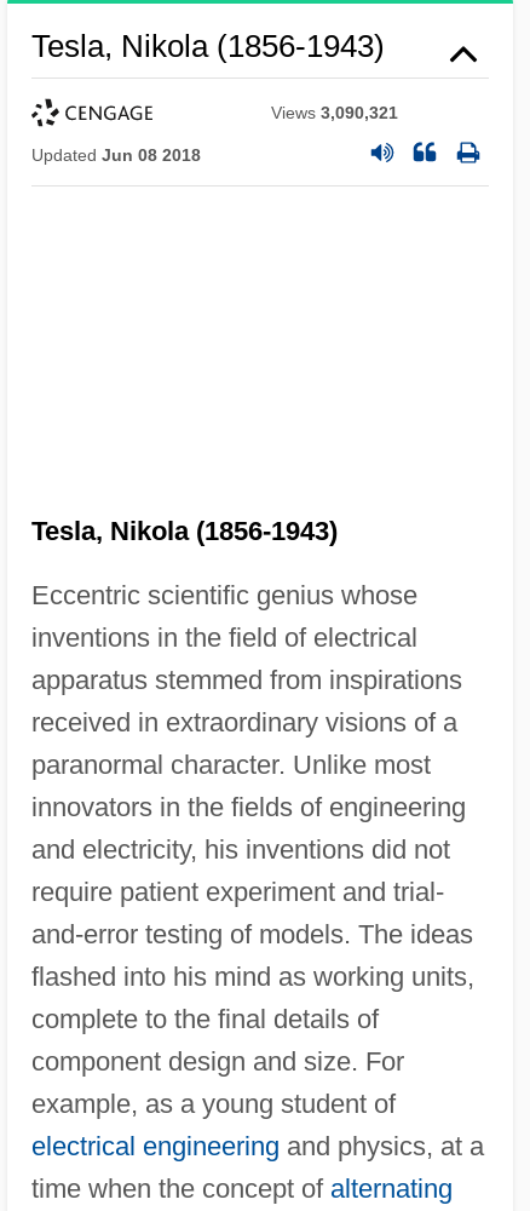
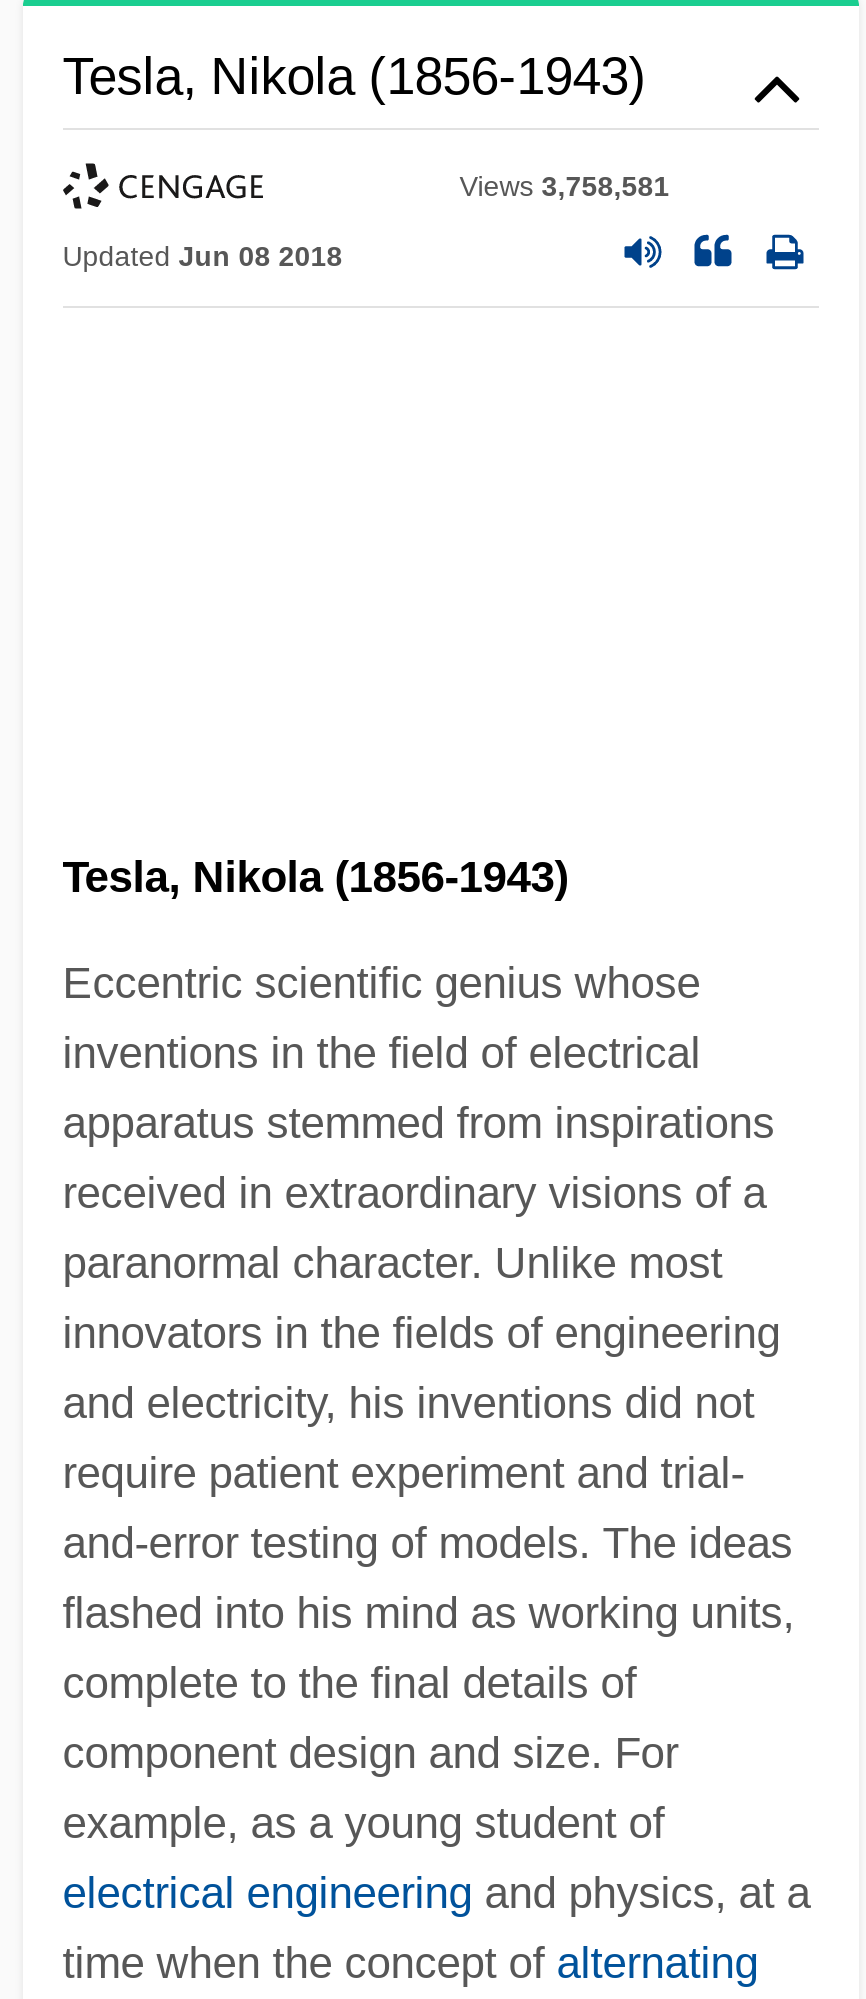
[271,103,398,122] Views 3,090,321 -> [459,170,669,202] Views 3,758,581

